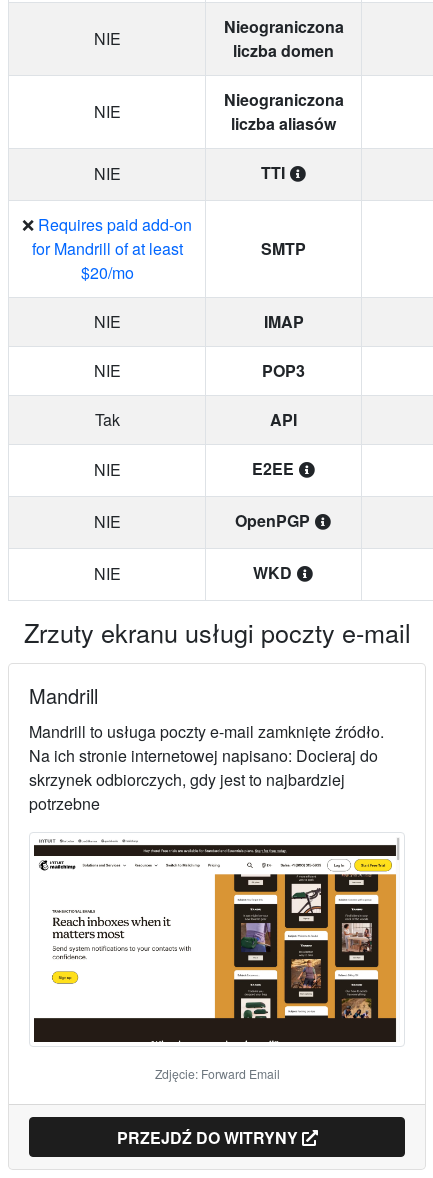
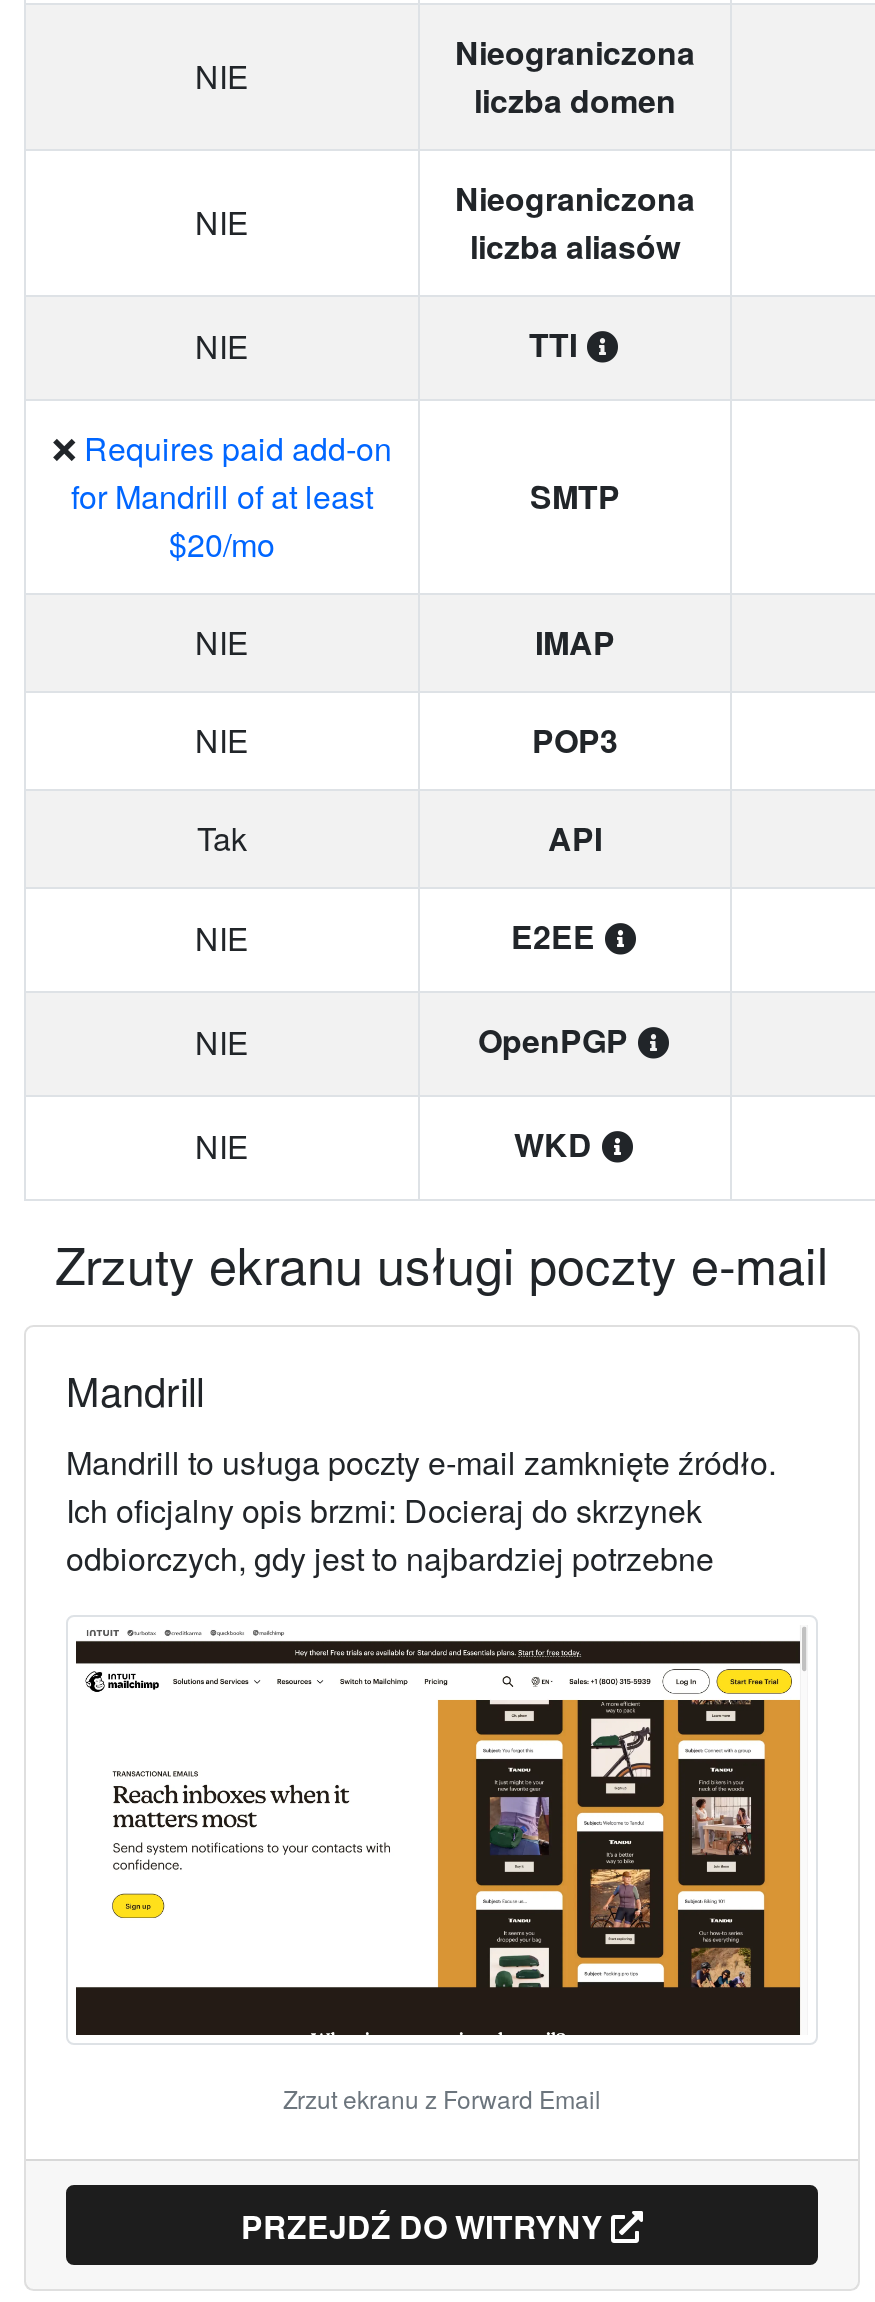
[29,744,378,815] Na ich stronie internetowej napisano: Docieraj do | skrzynek odbiorczych, gdy jest to najbardziej | potrzebne -> [66,1486,714,1580] Ich oficjalny opis brzmi: Docieraj do skrzynek | odbiorczych, gdy jest to najbardziej potrzebne
[154,1065,279,1082] Zdjęcie: Forward Email -> [283,2082,601,2116] Zrzut ekranu z Forward Email

